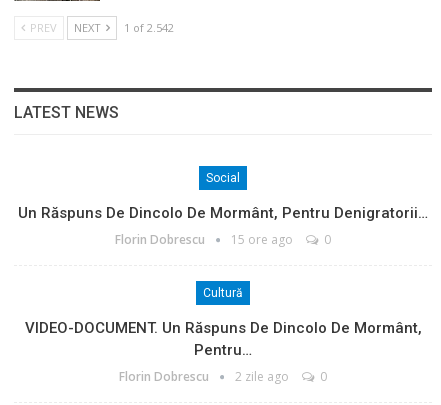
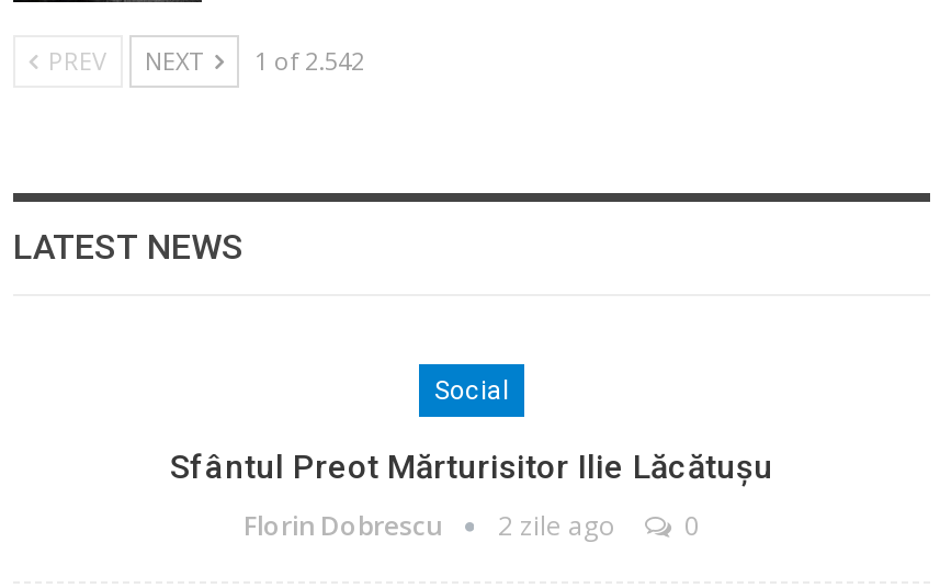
[18,204,428,359] Un Răspuns De Dincolo De Mormânt, Pentru Denigratorii… | Florin Dobrescu | 15 ore ago | 0 | Cultură | VIDEO-DOCUMENT. Un Răspuns De Dincolo De Mormânt, | Pentru… -> [170,448,773,487] Sfântul Preot Mărturisitor Ilie Lăcătușu

